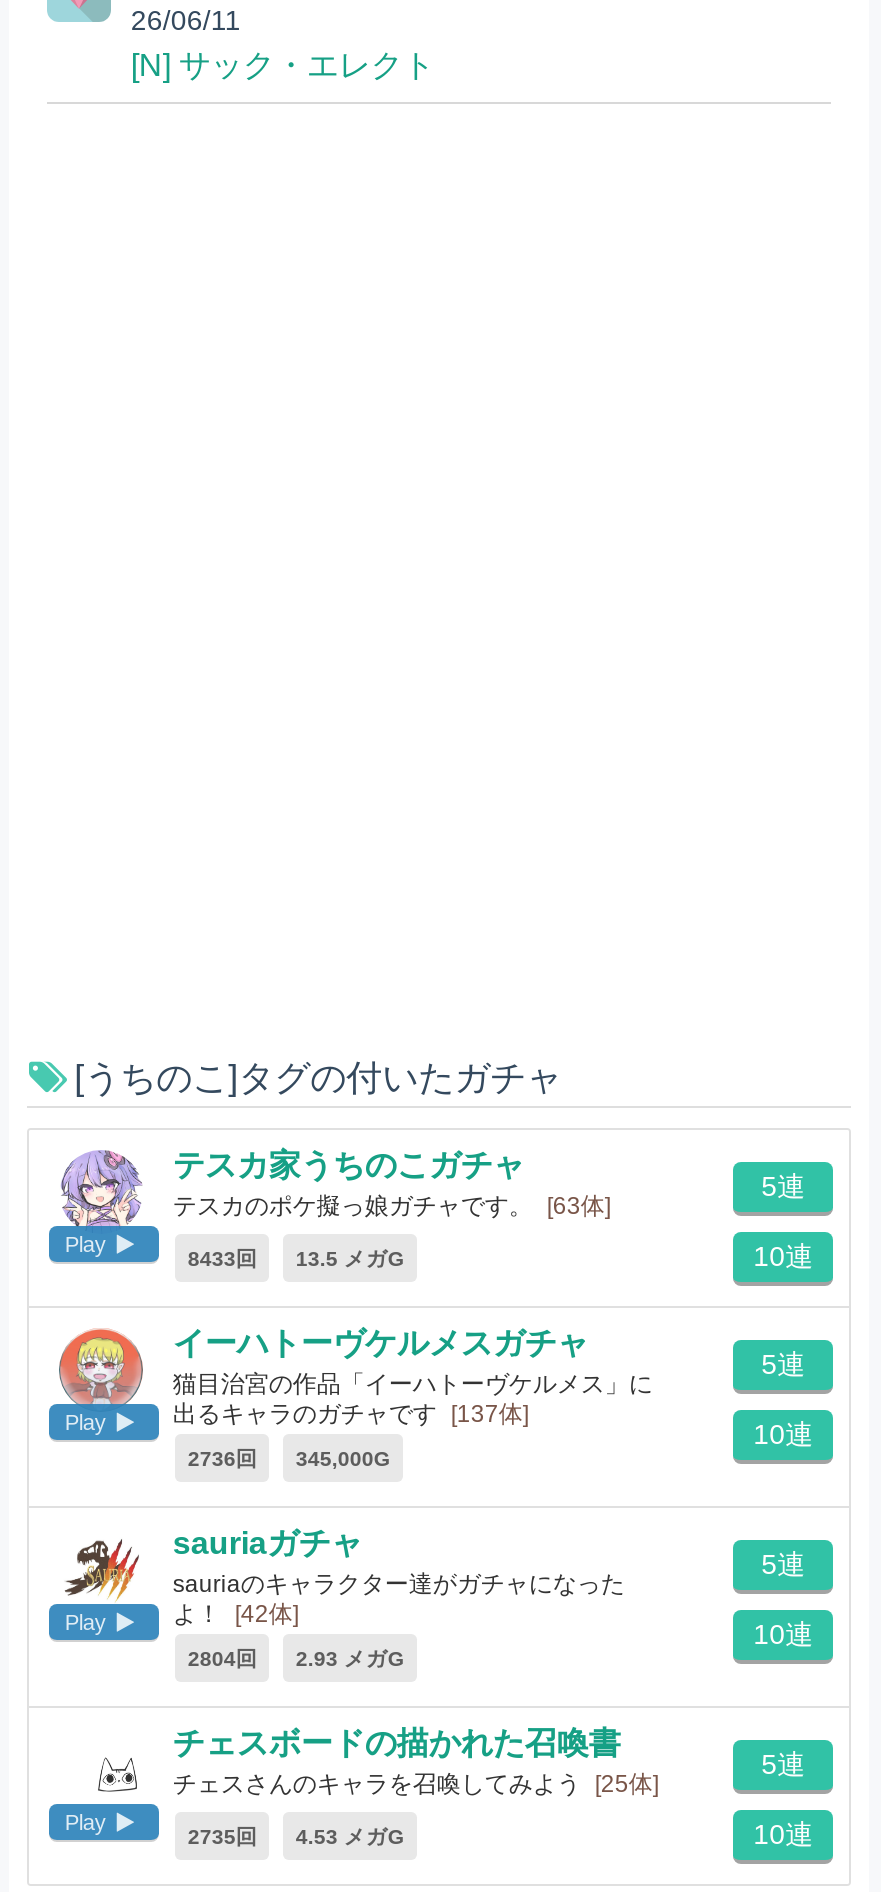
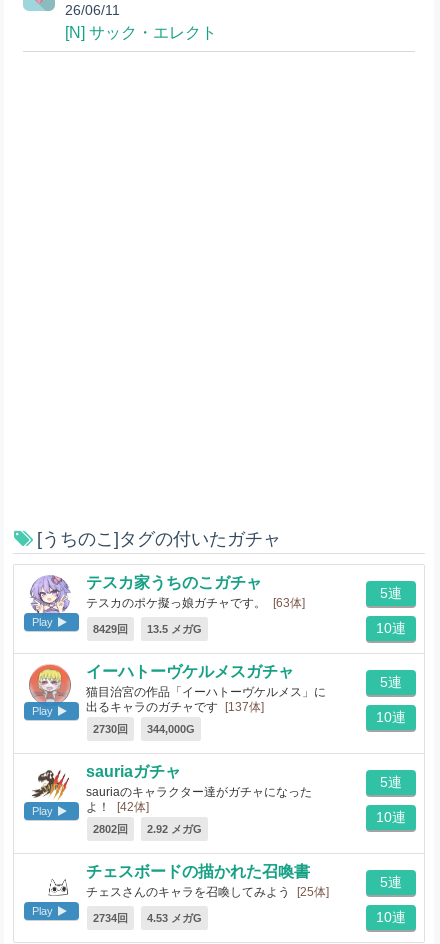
[188,1246,406,1270] 8433回 13.5 メガG -> [93,623,202,635] 8429回 13.5 メガG
[188,1446,392,1470] 2736回 | 345,000G -> [93,723,195,735] 2730回 | 344,000G
[188,1646,258,1670] 2804回 -> [93,823,128,835] 2802回
[296,1646,406,1670] 2.93 メガG -> [147,823,202,835] 2.92 メガG
[188,1824,406,1848] 2735回 4.53 メガG -> [93,912,202,924] 2734回 4.53 メガG

